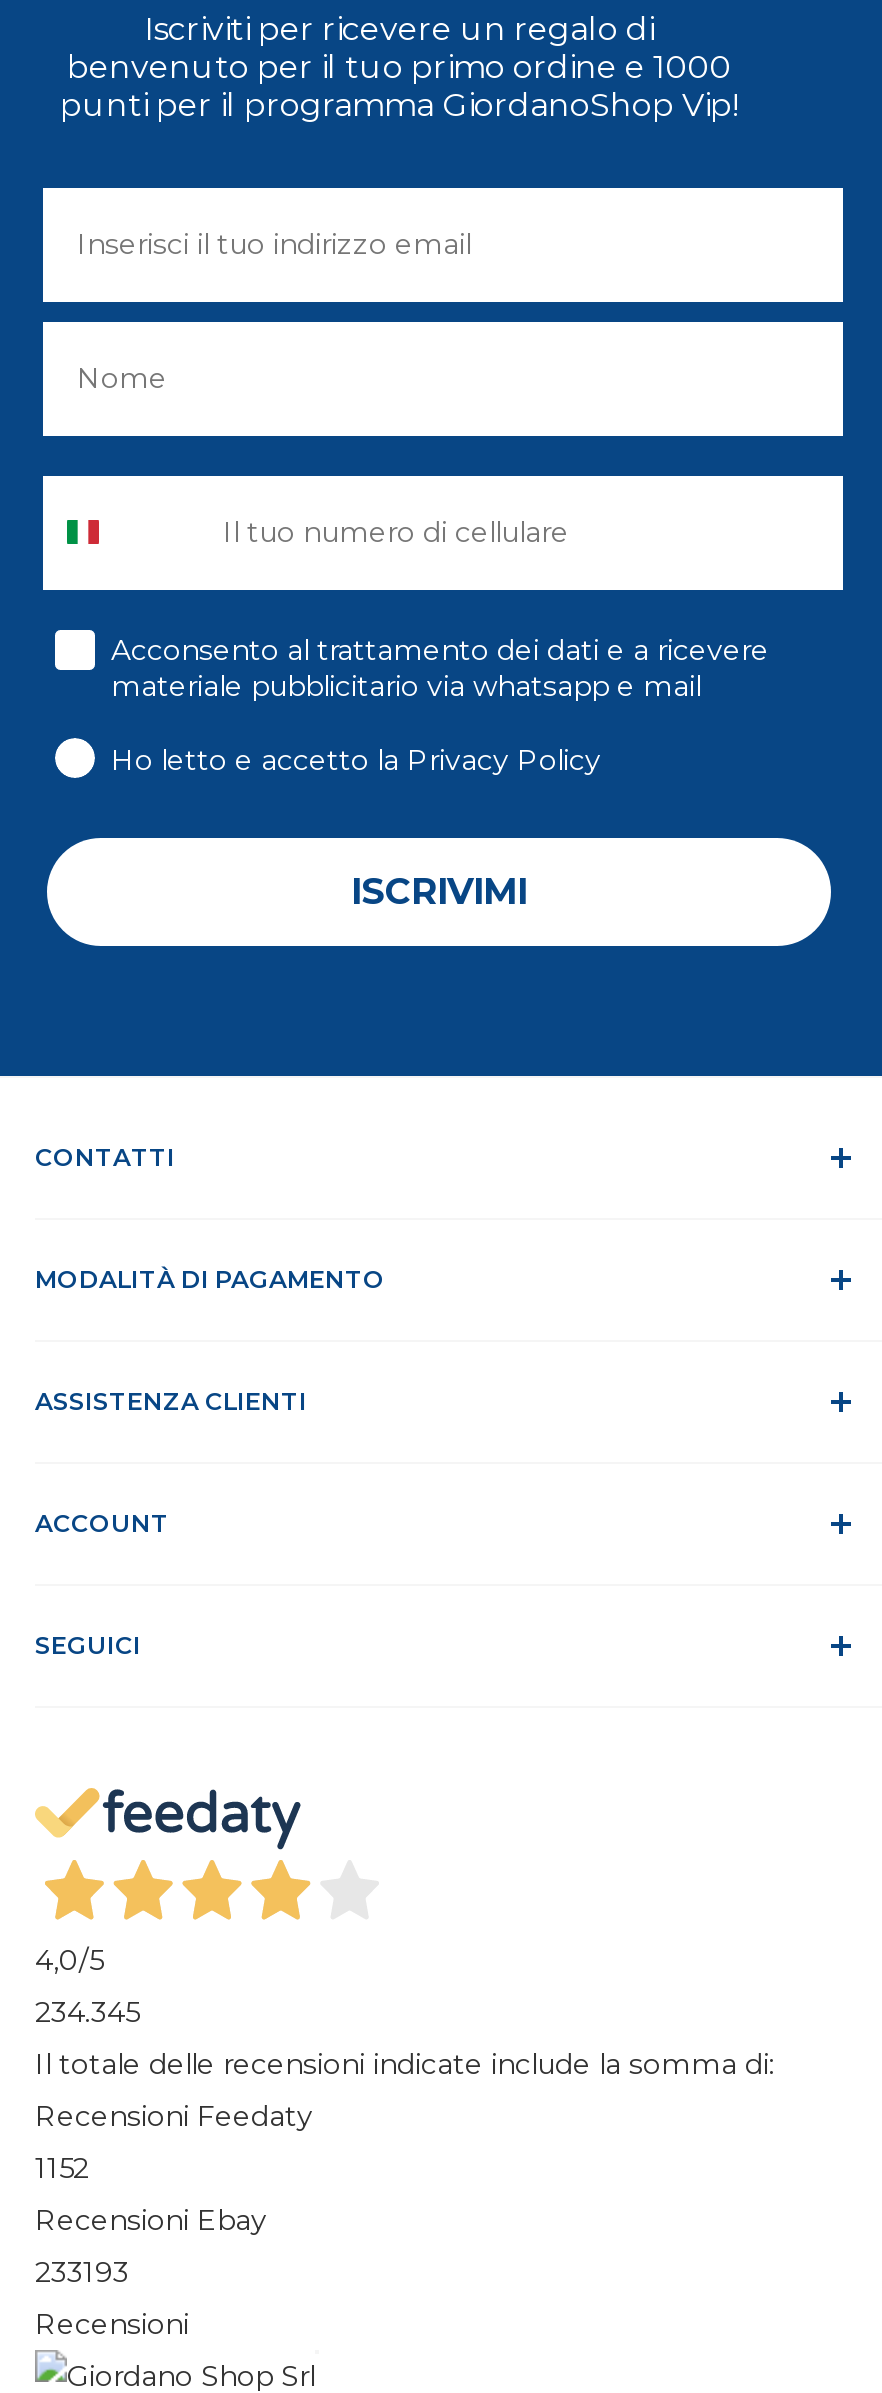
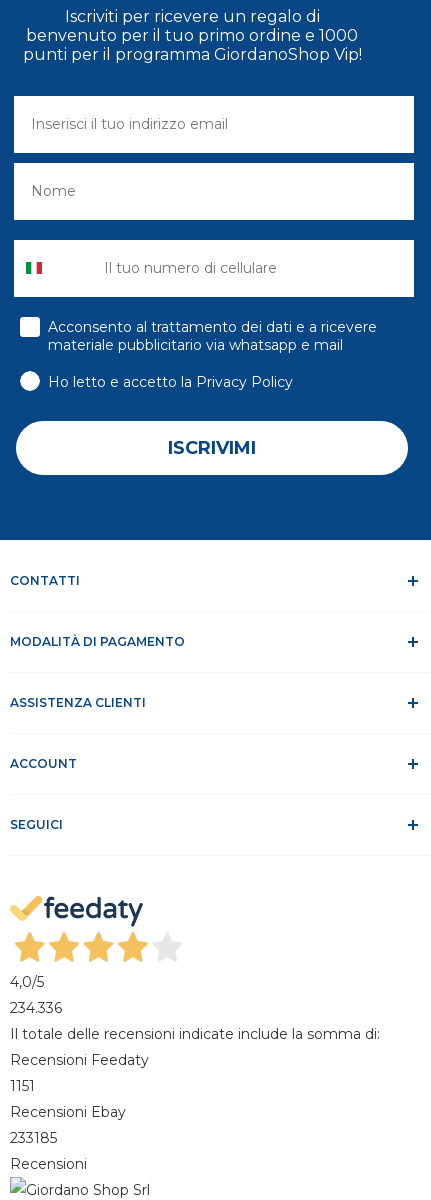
[35,1993,139,2029] 234.345 -> [10,999,62,1017] 234.336
[35,2149,89,2185] 1152 -> [10,1077,35,1095] 1151
[35,2253,129,2289] 233193 -> [10,1129,57,1147] 233185

